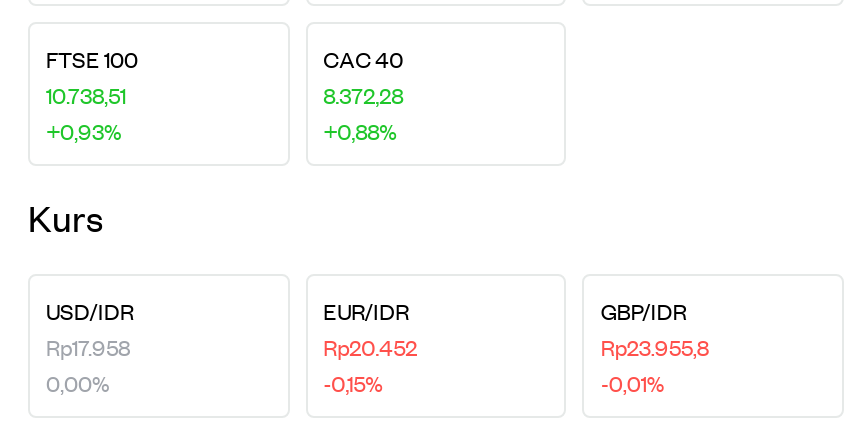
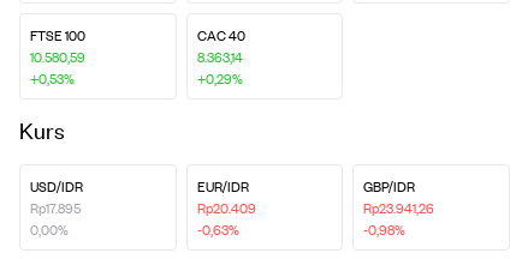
[46,76,126,112] 10.738,51 -> [30,46,85,67] 10.580,59
[323,76,403,112] 8.372,28 -> [197,46,243,67] 8.363,14
[46,112,122,148] +0,93% -> [30,67,75,89] +0,53%
[323,112,397,148] +0,88% -> [197,67,243,89] +0,29%
[46,328,130,364] Rp17.958 -> [30,197,81,218] Rp17.895
[323,328,417,400] Rp20.452 | -0,15% -> [197,197,256,240] Rp20.409 | -0,63%
[601,328,709,400] Rp23.955,8 | -0,01% -> [364,197,435,240] Rp23.941,26 | -0,98%

